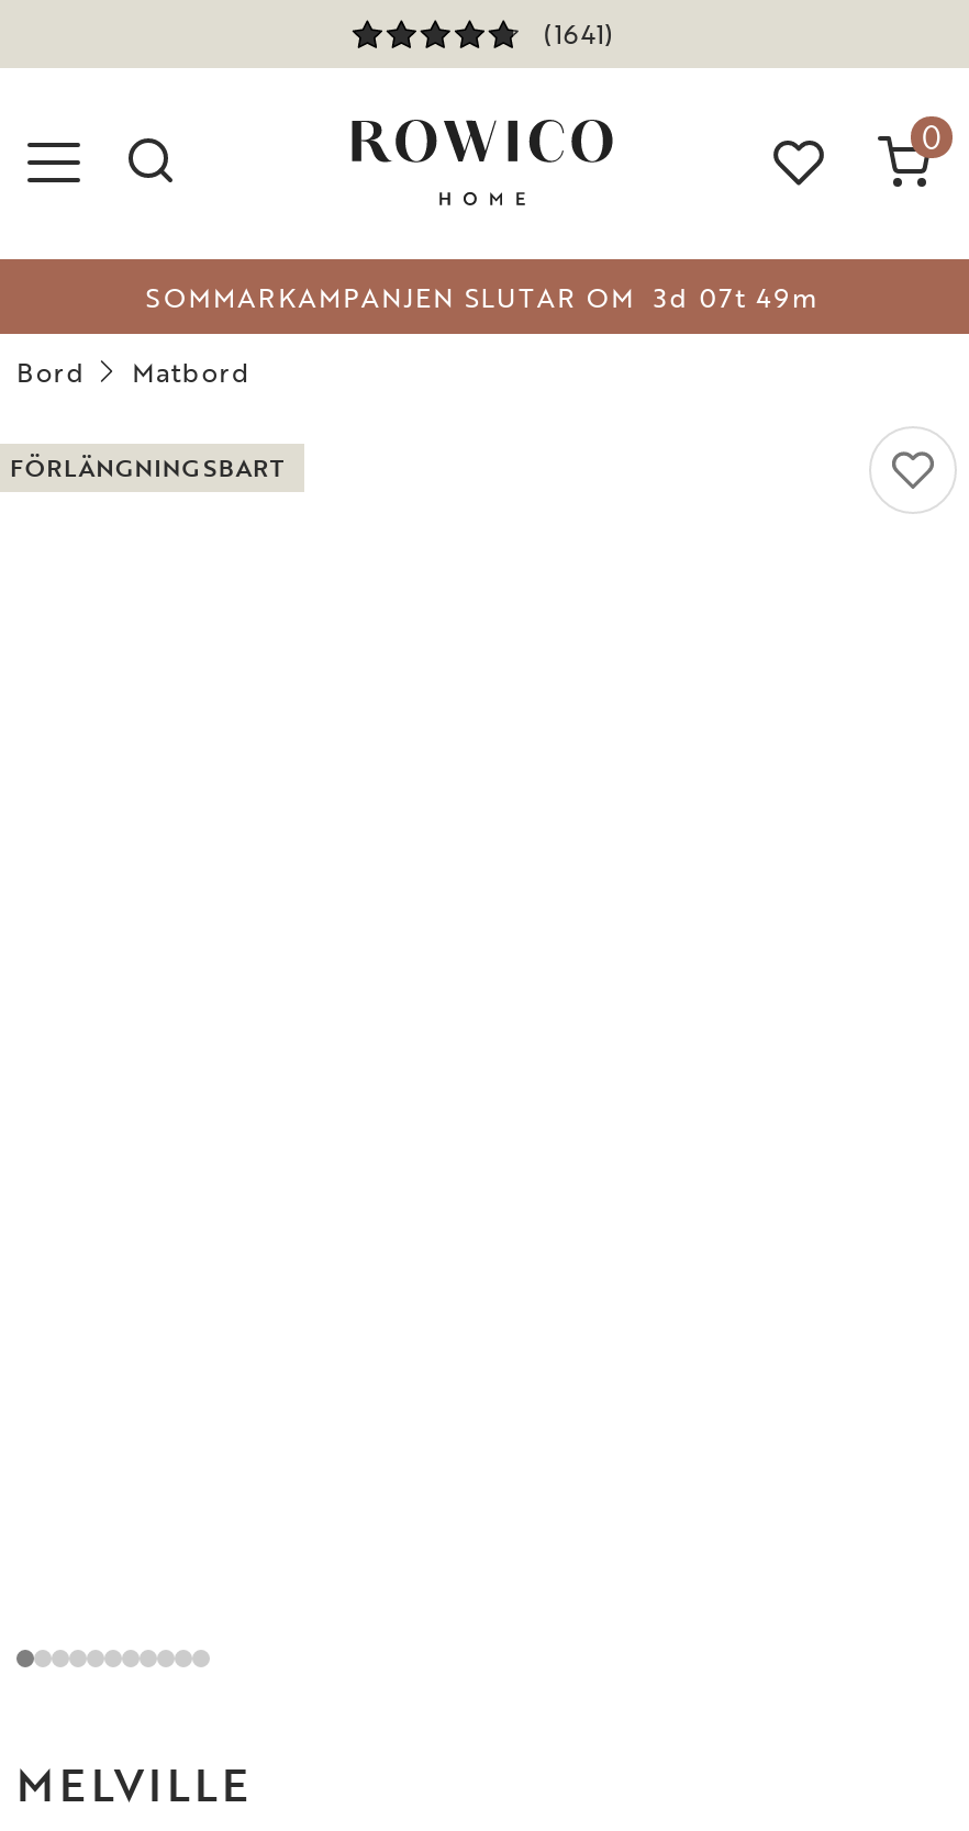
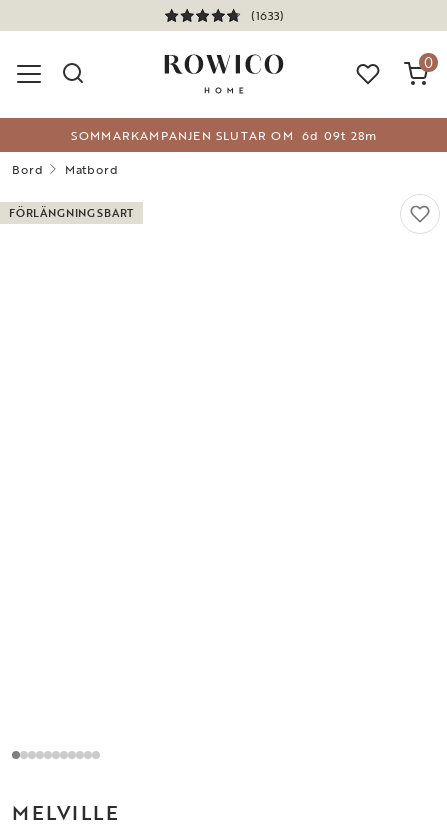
[543,12,613,52] (1641) -> [251,5,284,23] (1633)
[146,277,819,316] SOMMARKAMPANJEN SLUTAR OM 3d 07t 49m -> [71,126,377,144] SOMMARKAMPANJEN SLUTAR OM 6d 09t 28m

